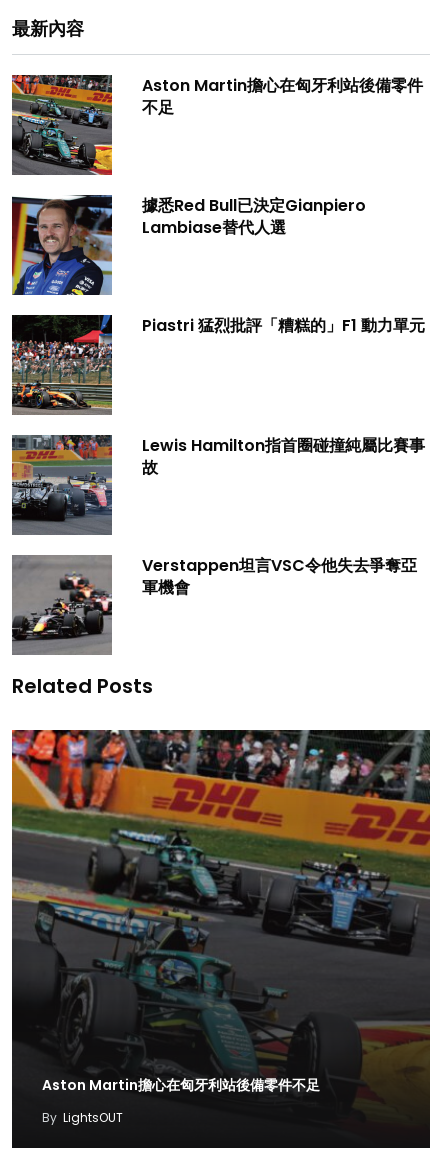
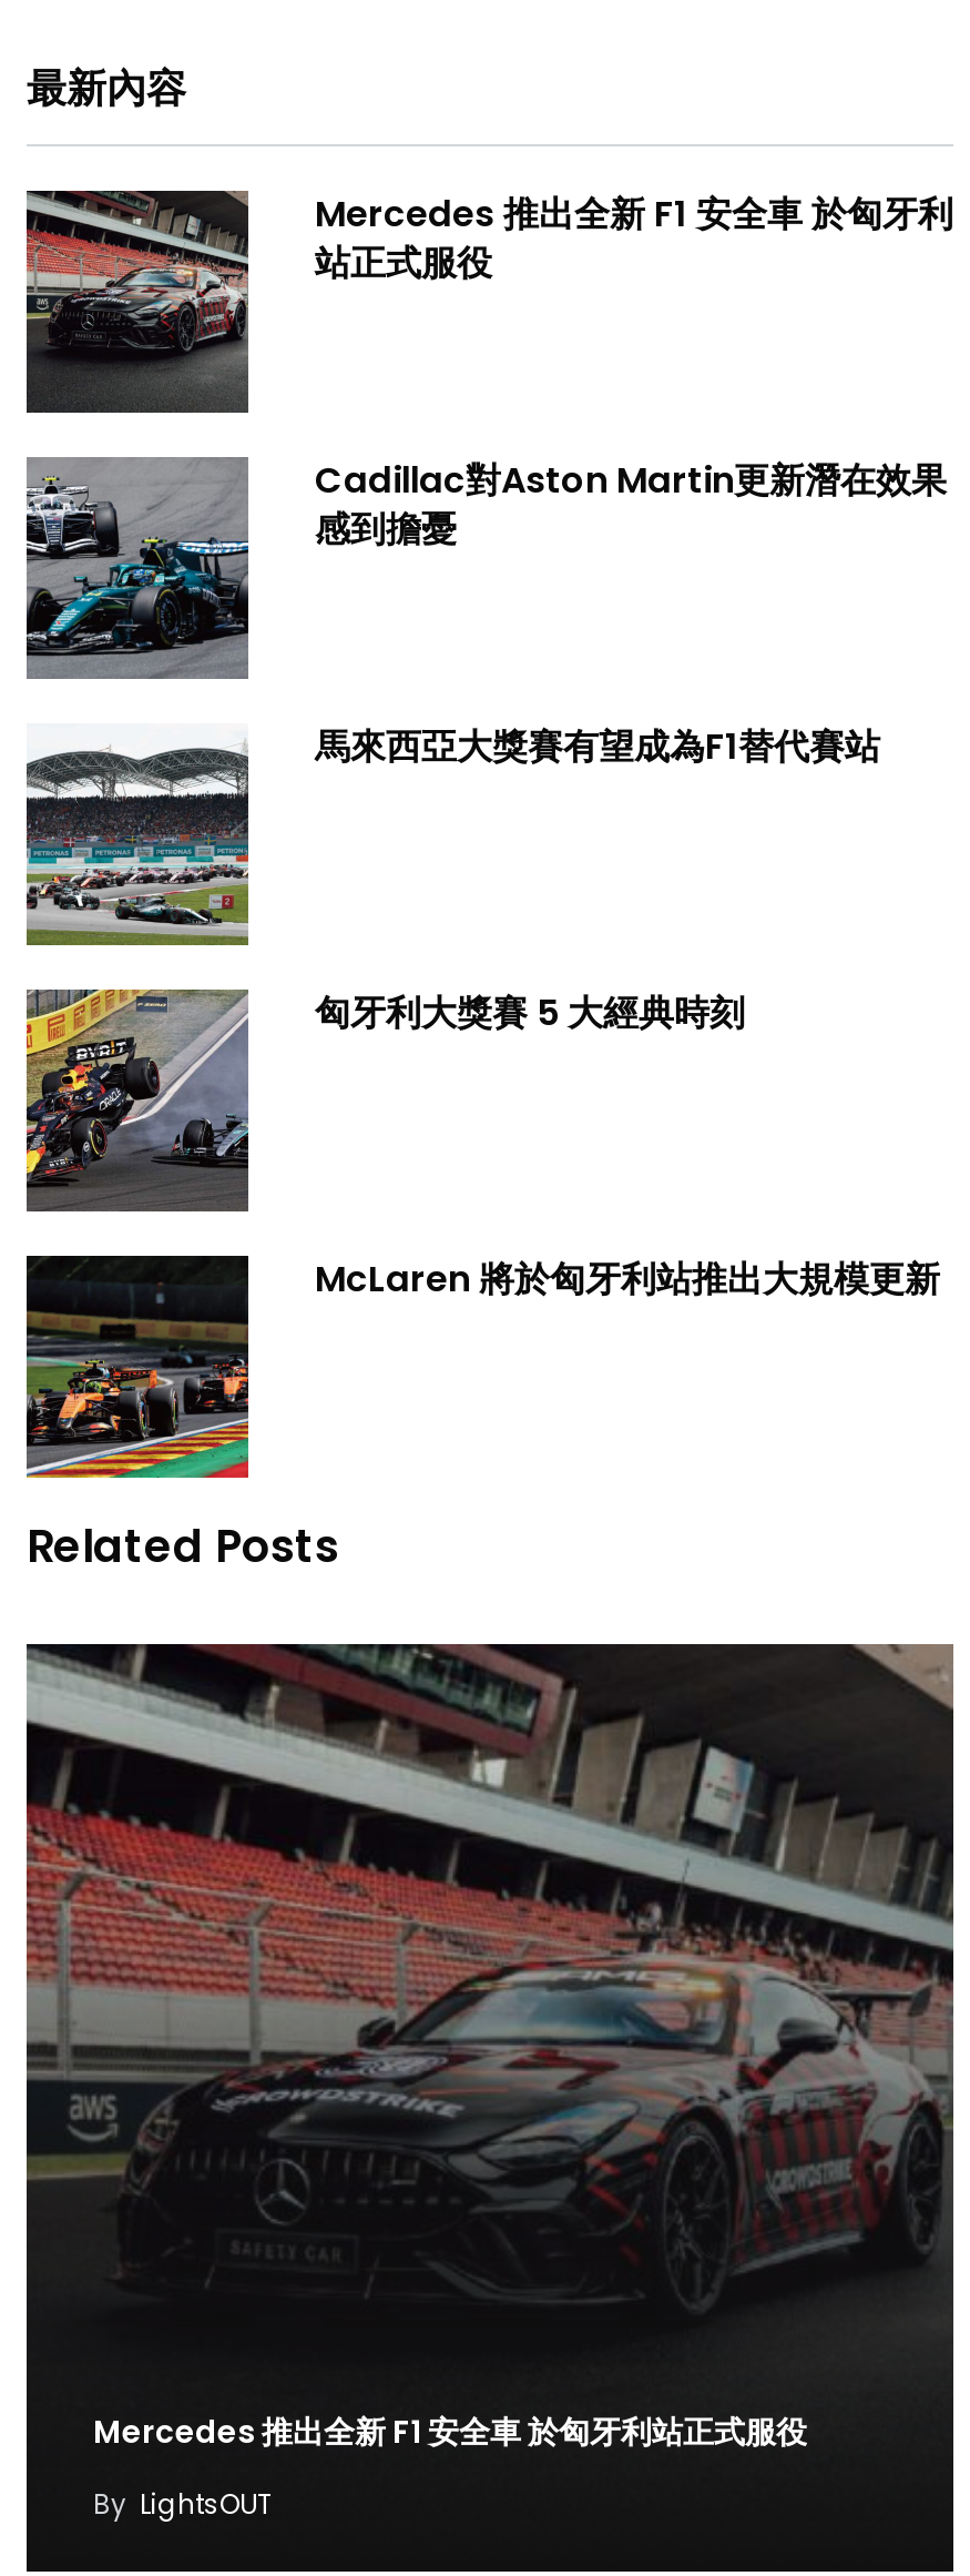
[11,74,423,176] [image] | Aston Martin擔心在匈牙利站後備零件 | 不足 -> [24,188,953,415] [image] | Mercedes 推出全新 F1 安全車 於匈牙利 | 站正式服役
[11,194,366,295] [image] | 據悉Red Bull已決定Gianpiero | Lambiase替代人選 -> [24,454,947,679] [image] | Cadillac對Aston Martin更新潛在效果 | 感到擔憂
[11,314,425,415] [image] | Piastri 猛烈批評「糟糕的」F1 動力單元 -> [27,720,880,945] [image] | 馬來西亞大獎賽有望成為F1替代賽站
[11,434,425,535] [image] | Lewis Hamilton指首圈碰撞純屬比賽事 | 故 -> [24,987,745,1209] [image] | 匈牙利大獎賽 5 大經典時刻
[12,554,417,656] [image] | Verstappen坦言VSC令他失去爭奪亞 | 軍機會 -> [27,1253,940,1480] [image] | McLaren 將於匈牙利站推出大規模更新
[11,729,431,1095] [image] | Aston Martin擔心在匈牙利站後備零件不足 -> [24,1642,956,2453] [image] | Mercedes 推出全新 F1 安全車 於匈牙利站正式服役

